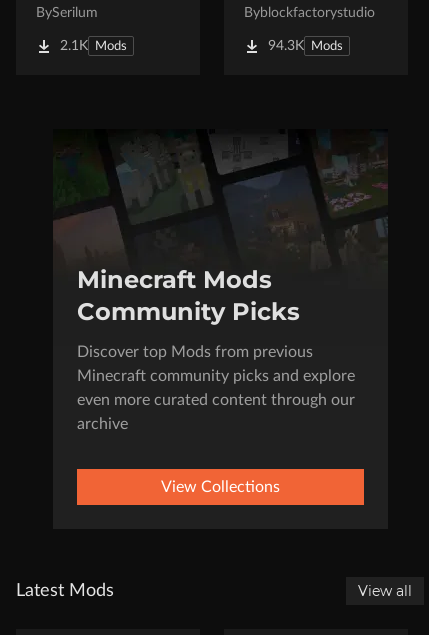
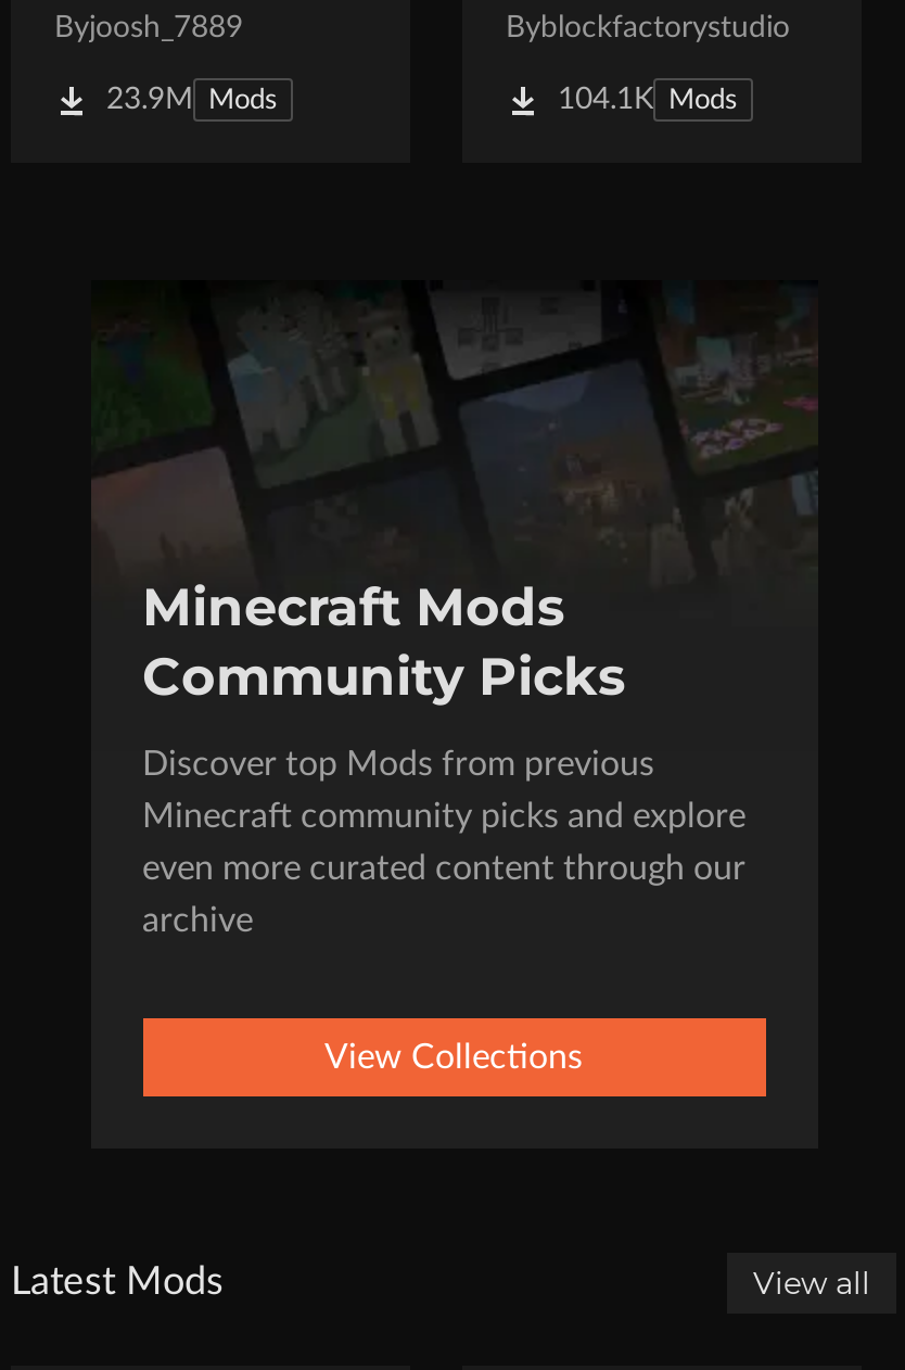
[36,6,98,20] BySerilum -> [54,12,243,43] Byjoosh_7889
[60,39,127,53] 2.1K Mods -> [106,84,278,114] 23.9M Mods
[268,39,343,53] 94.3K Mods -> [558,84,738,114] 104.1K Mods

